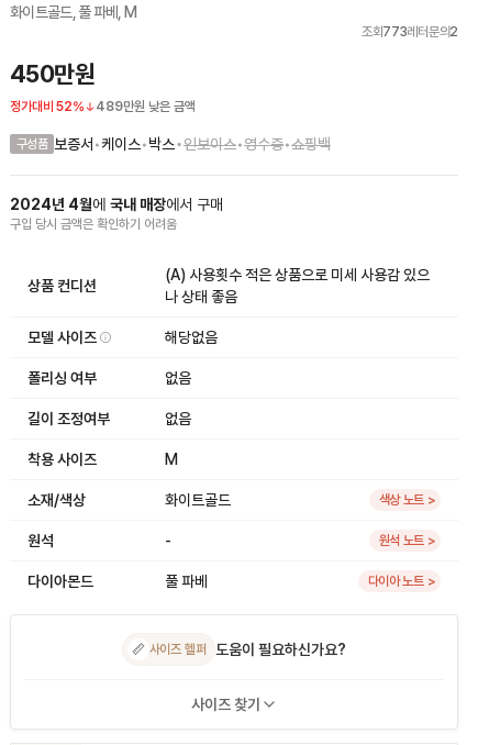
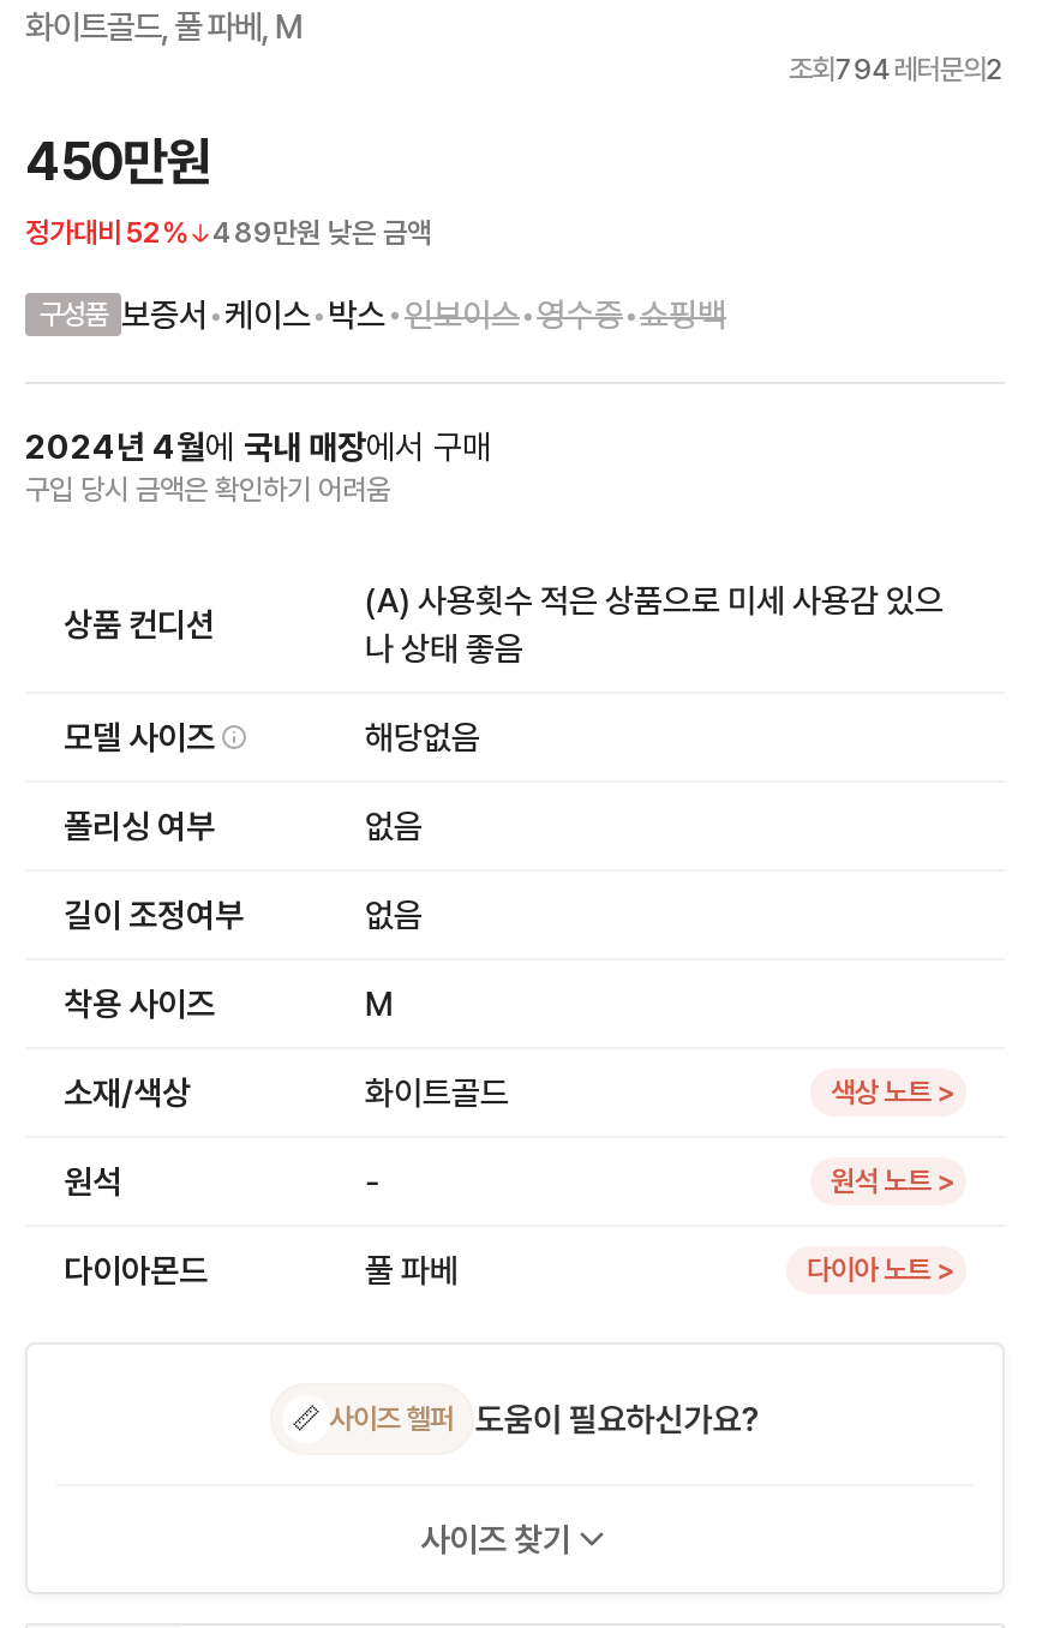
[362,24,458,40] 조회773 레터문의2 -> [789,53,1005,87] 조회794 레터문의2

